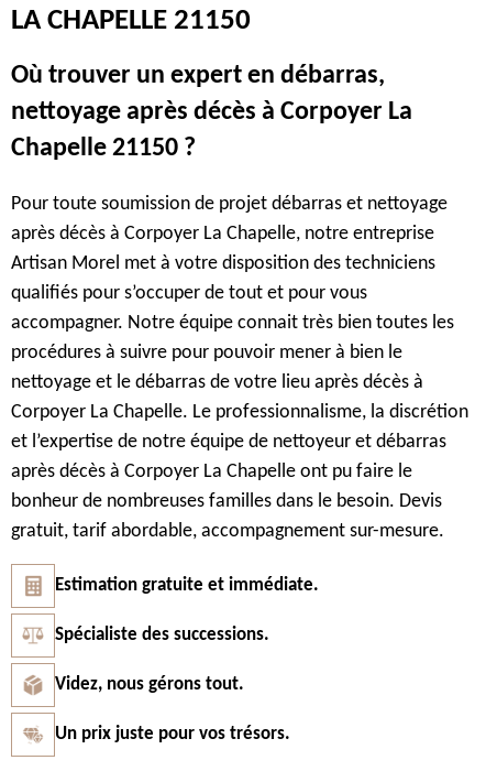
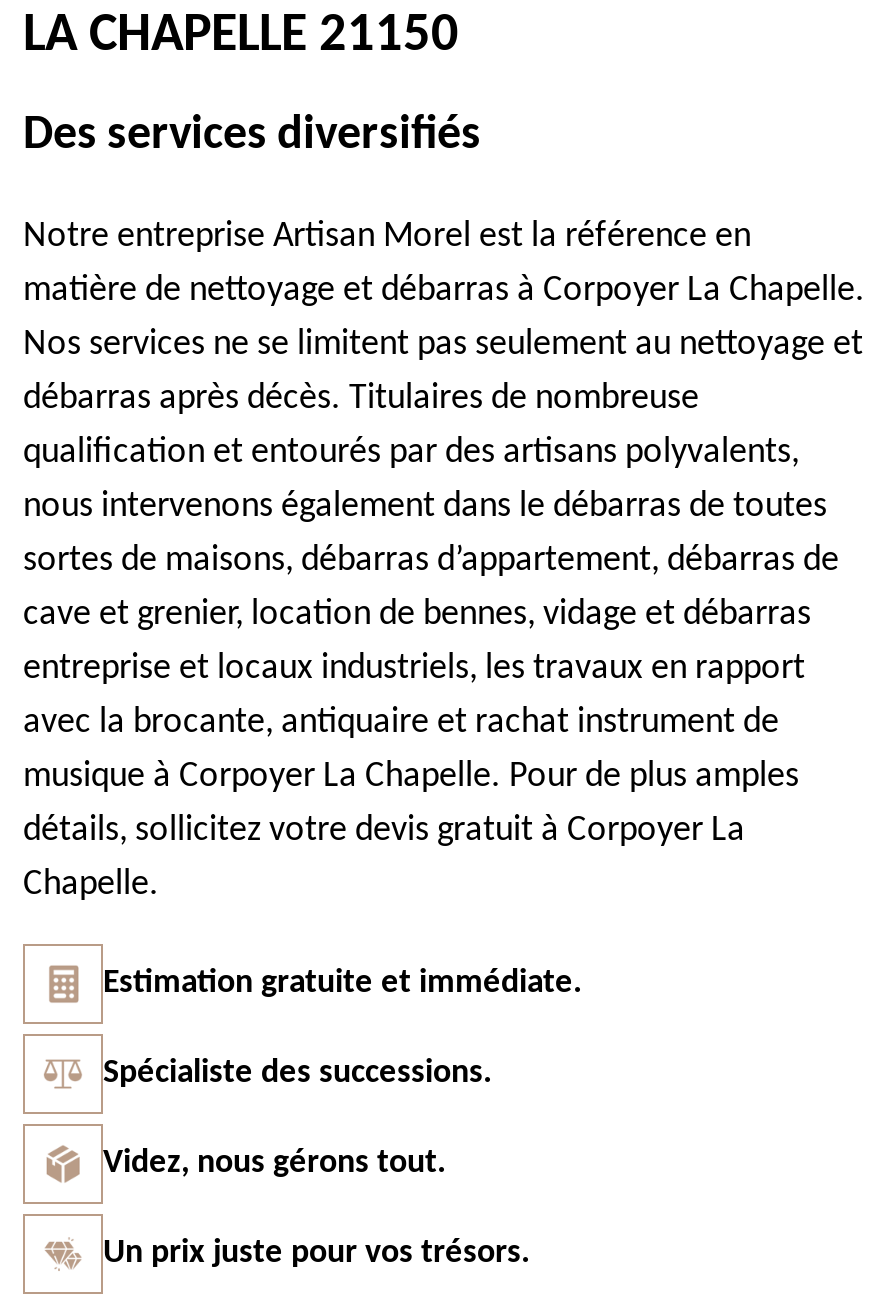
[11,63,412,162] Où trouver un expert en débarras, | nettoyage après décès à Corpoyer La | Chapelle 21150 ? -> [23,112,481,160] Des services diversifiés
[11,194,468,542] Pour toute soumission de projet débarras et nettoyage | après décès à Corpoyer La Chapelle, notre entreprise | Artisan Morel met à votre disposition des techniciens | qualifiés pour s’occuper de tout et pour vous | accompagner. Notre équipe connait très bien toutes les | procédures à suivre pour pouvoir mener à bien le | nettoyage et le débarras de votre lieu après décès à | Corpoyer La Chapelle. Le professionnalisme, la discrétion | et l’expertise de notre équipe de nettoyeur et débarras | après décès à Corpoyer La Chapelle ont pu faire le | bonheur de nombreuses familles dans le besoin. Devis | gratuit, tarif abordable, accompagnement sur-mesure. -> [23,218,865,904] Notre entreprise Artisan Morel est la référence en | matière de nettoyage et débarras à Corpoyer La Chapelle. | Nos services ne se limitent pas seulement au nettoyage et | débarras après décès. Titulaires de nombreuse | qualification et entourés par des artisans polyvalents, | nous intervenons également dans le débarras de toutes | sortes de maisons, débarras d’appartement, débarras de | cave et grenier, location de bennes, vidage et débarras | entreprise et locaux industriels, les travaux en rapport | avec la brocante, antiquaire et rachat instrument de | musique à Corpoyer La Chapelle. Pour de plus amples | détails, sollicitez votre devis gratuit à Corpoyer La | Chapelle.

